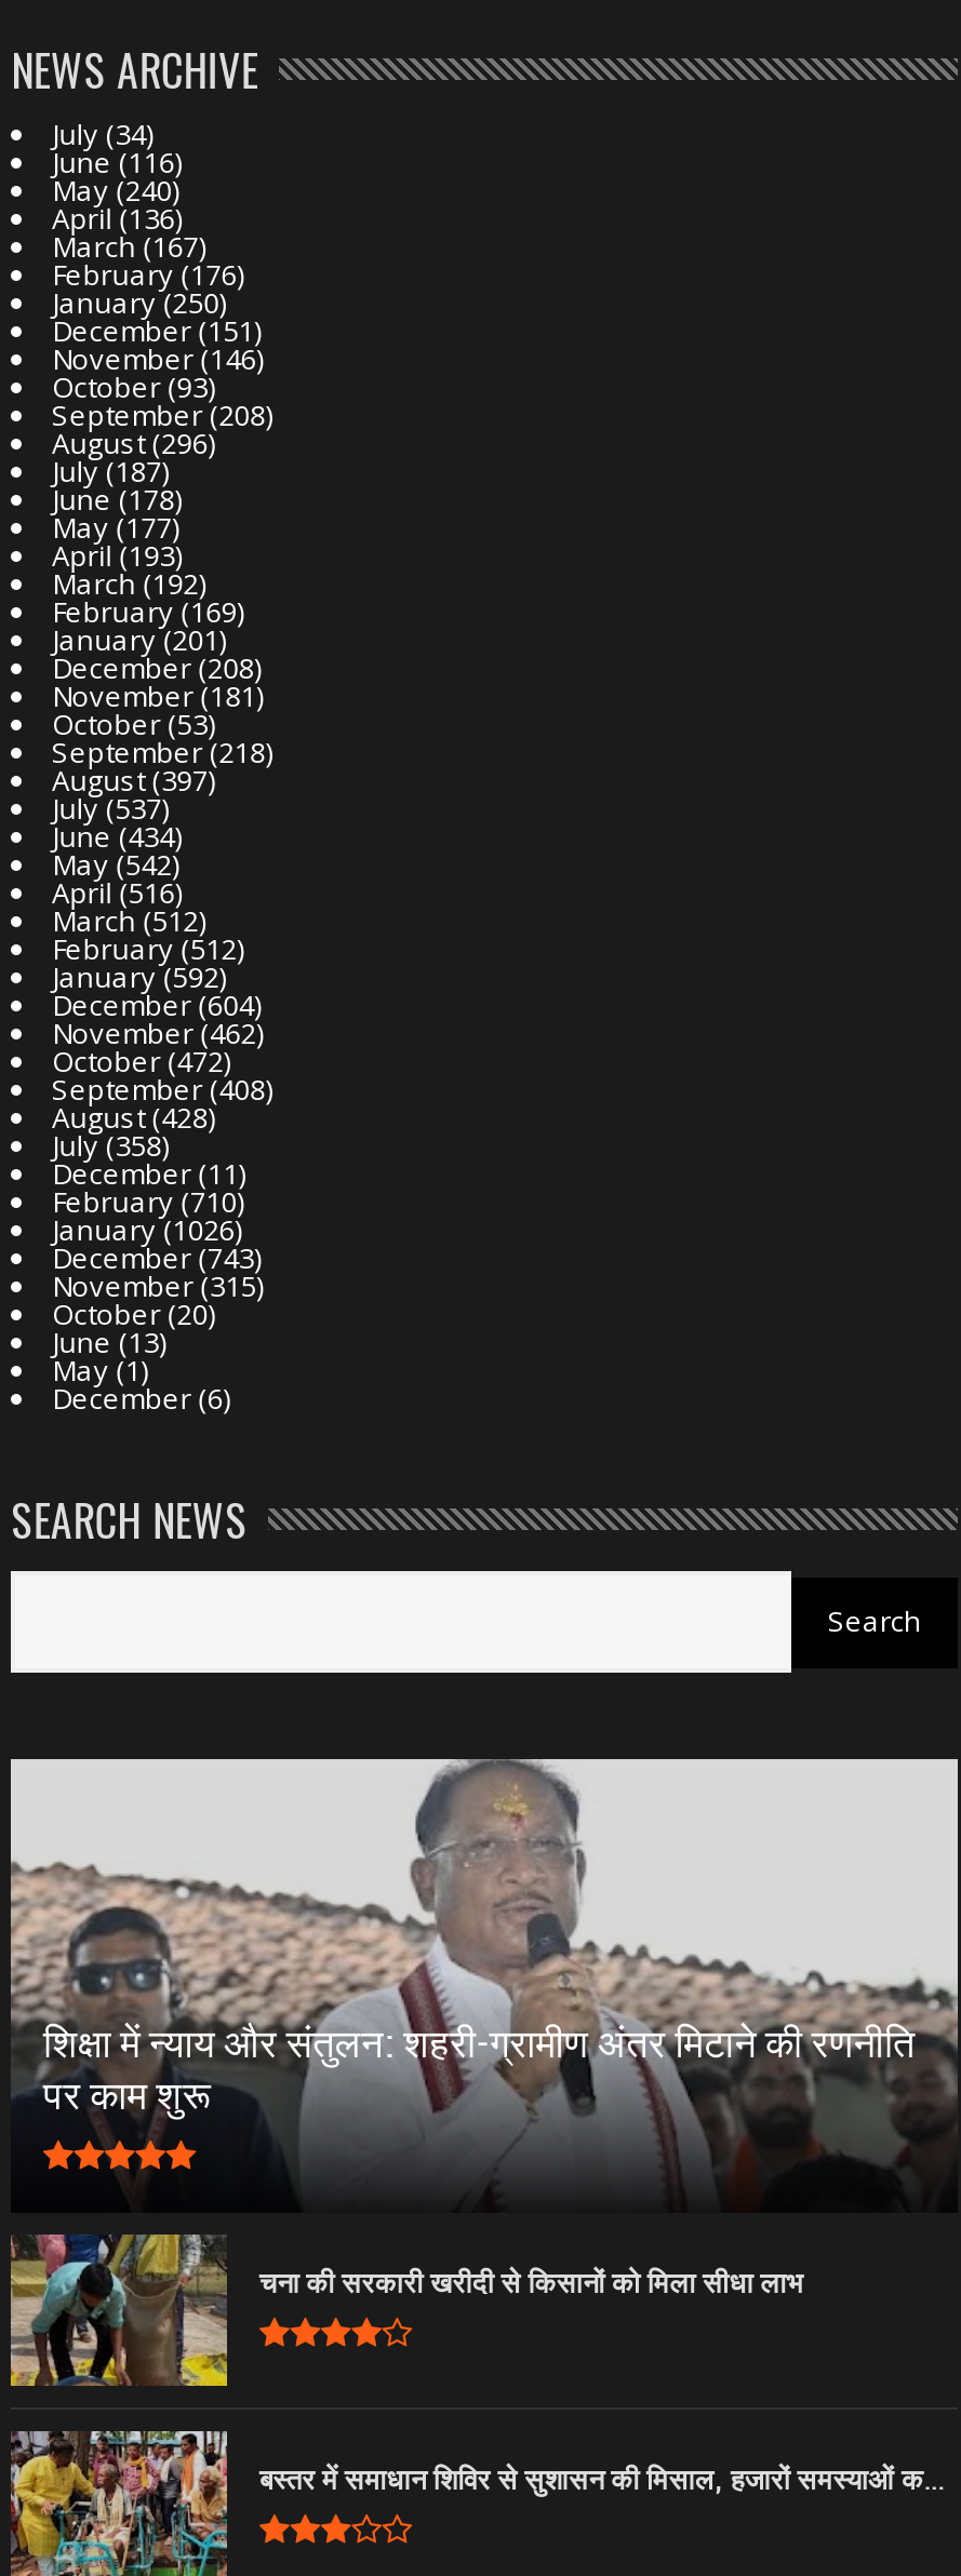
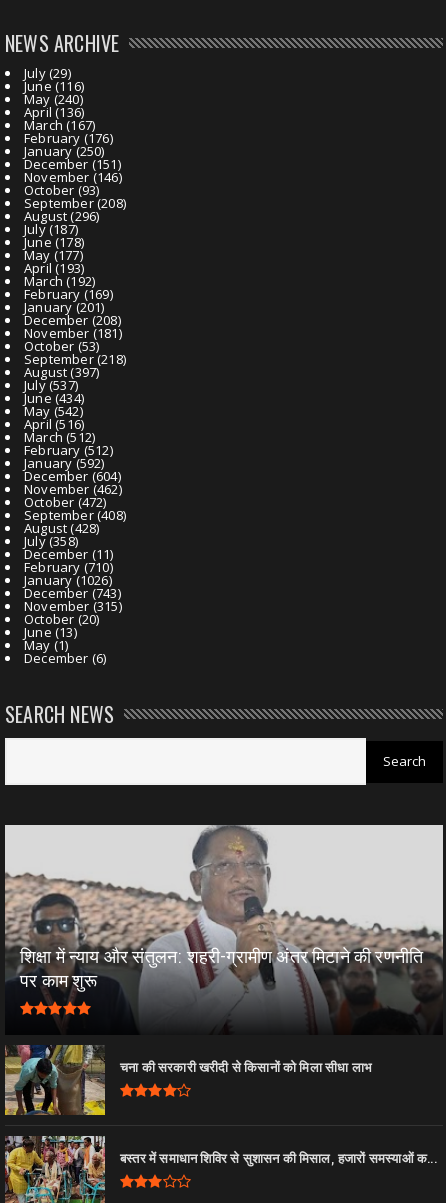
[52,114,153,153] July (34) -> [24,64,71,82] July (29)

